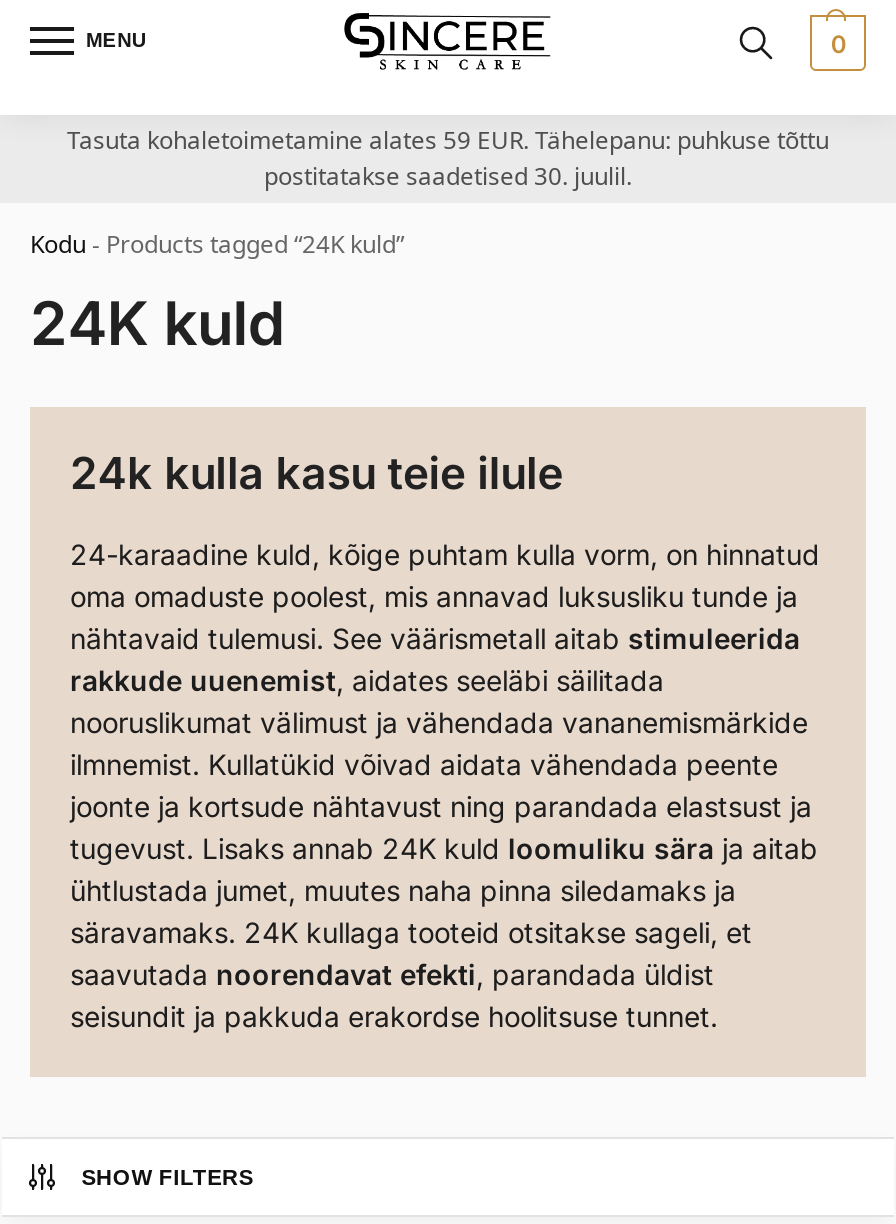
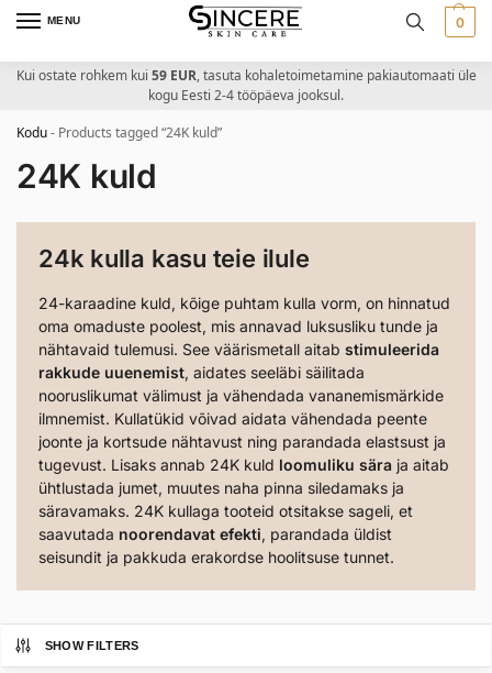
[67,123,829,193] Tasuta kohaletoimetamine alates 59 EUR. Tähelepanu: puhkuse tõttu | postitatakse saadetised 30. juulil. -> [16,66,476,104] Kui ostate rohkem kui 59 EUR, tasuta kohaletoimetamine pakiautomaati üle | kogu Eesti 2-4 tööpäeva jooksul.

